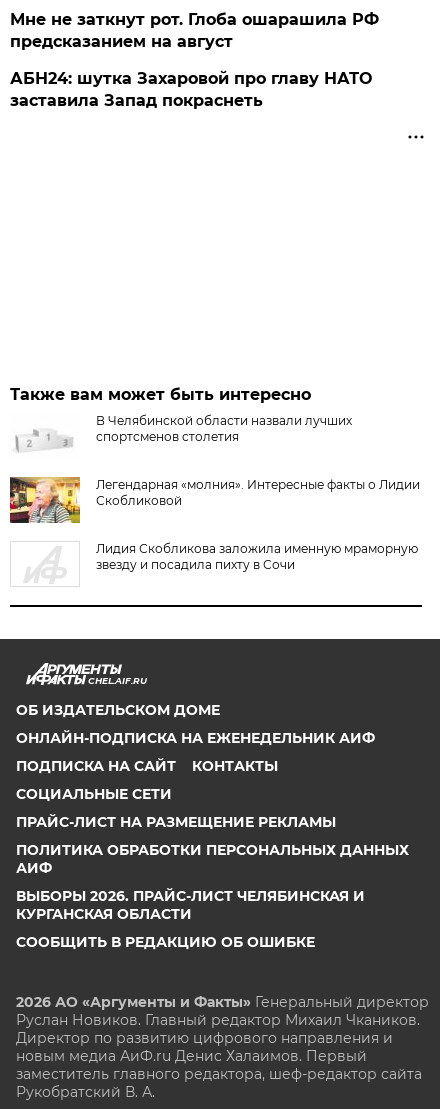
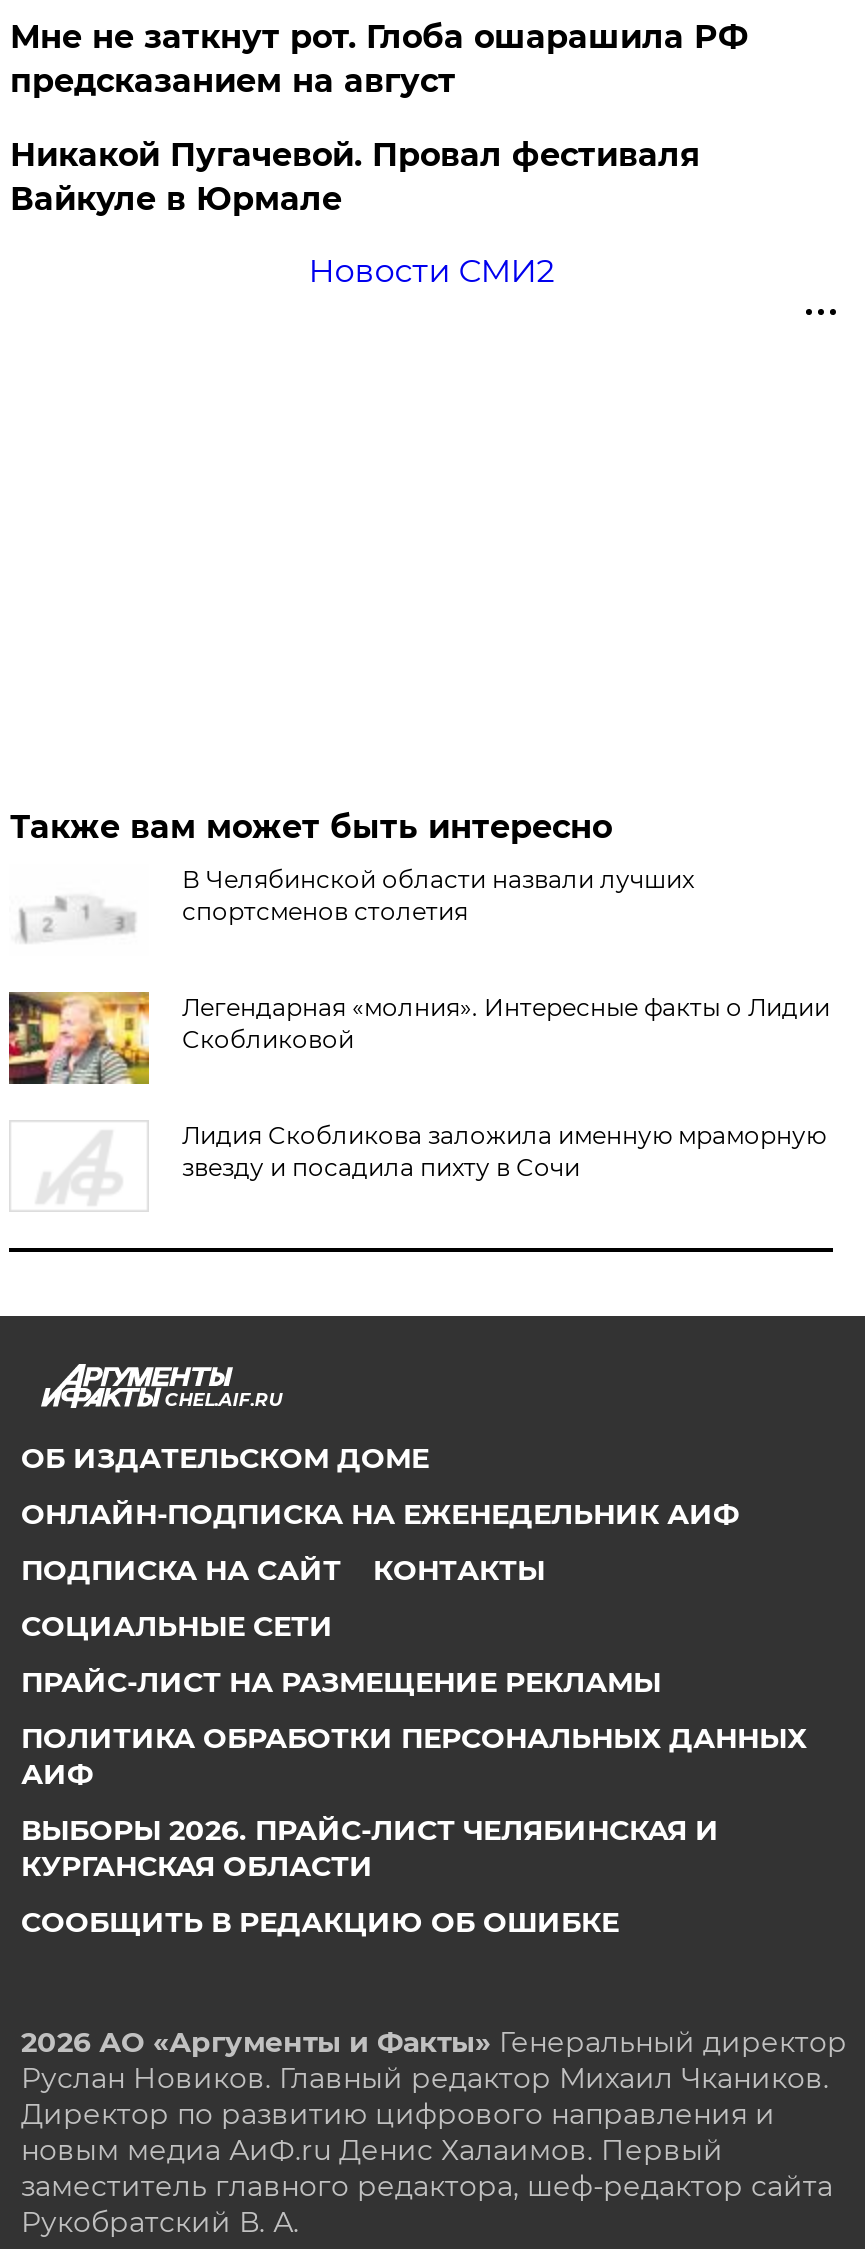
[10,69,372,110] АБН24: шутка Захаровой про главу НАТО | заставила Запад покраснеть -> [10,136,700,290] Никакой Пугачевой. Провал фестиваля | Вайкуле в Юрмале | Новости СМИ2

